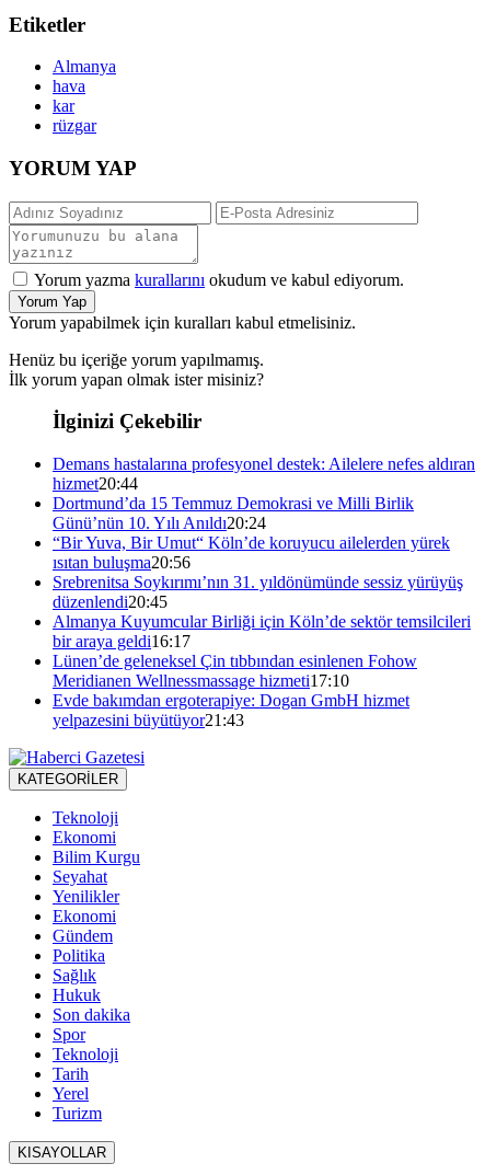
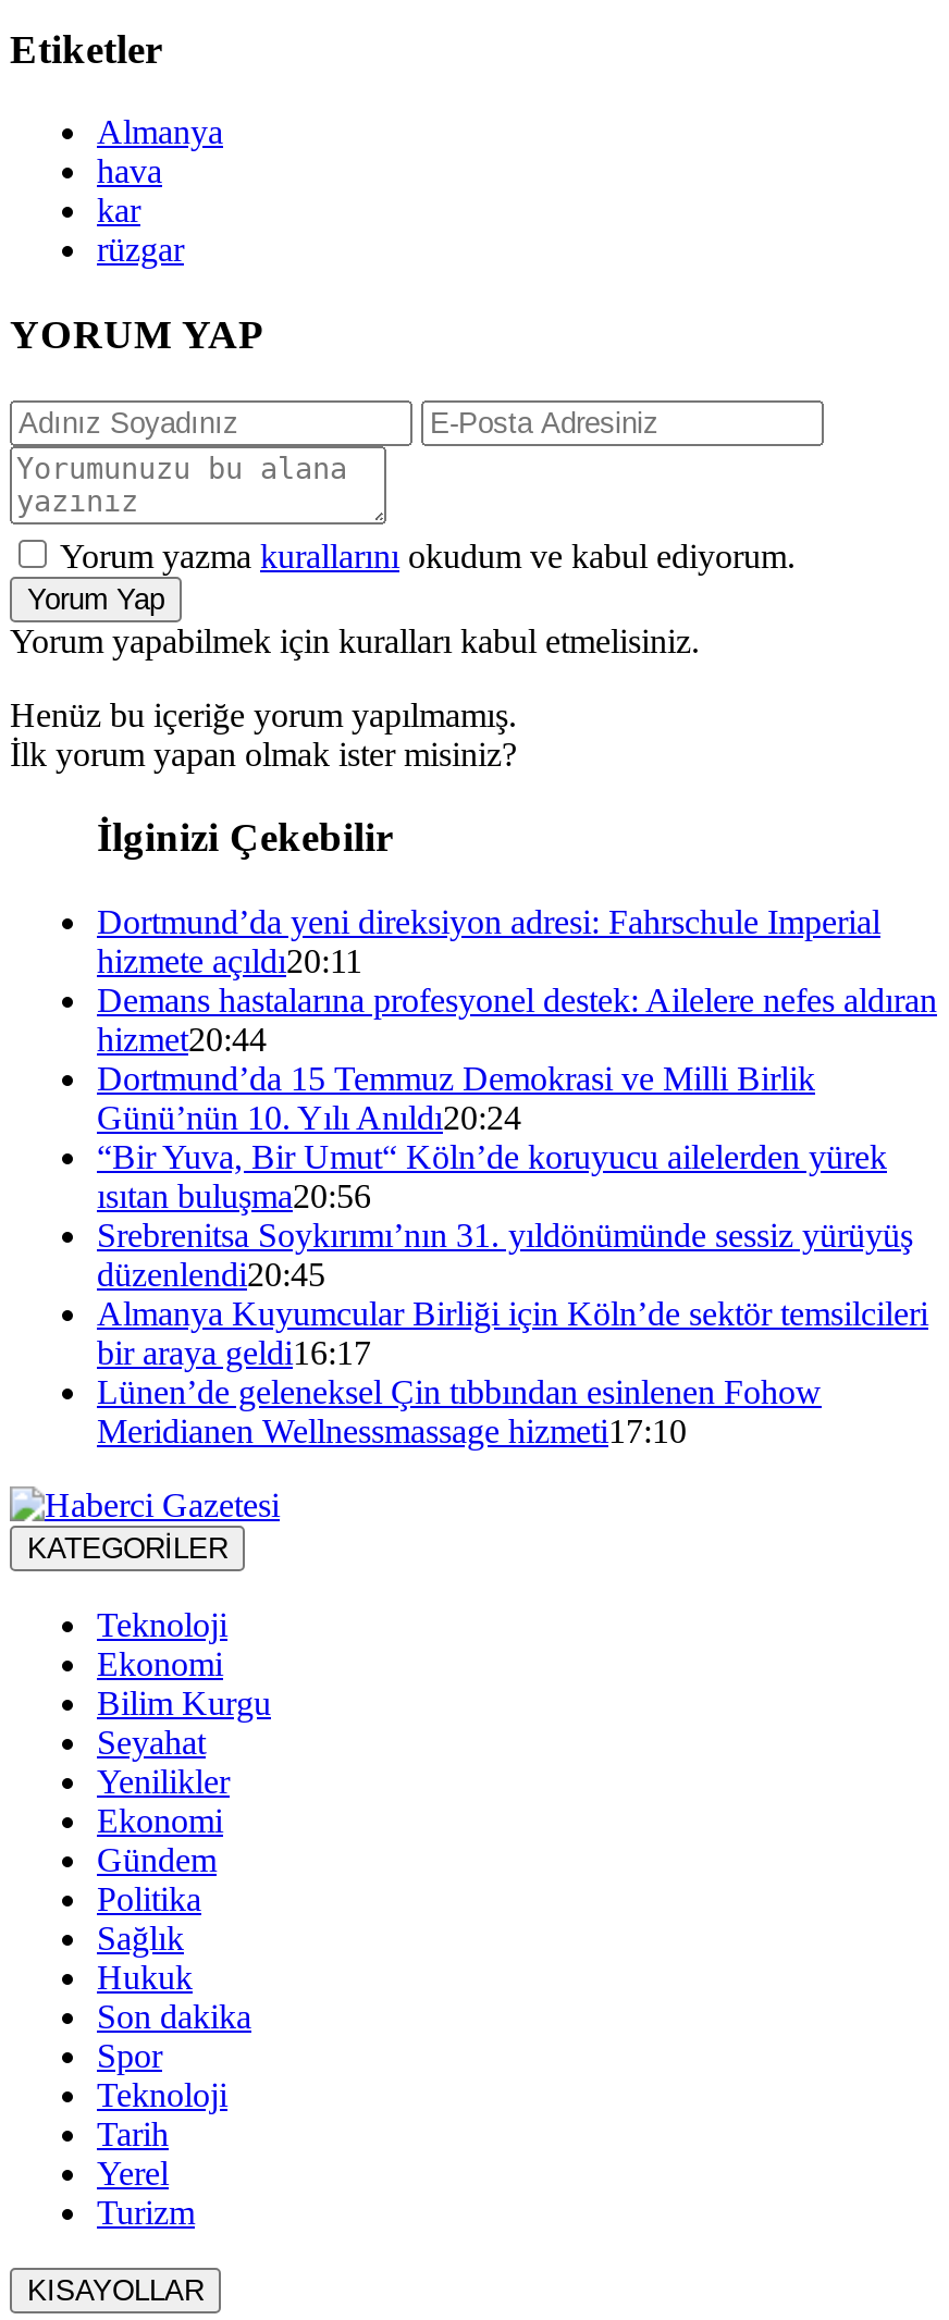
none -> [97,903,880,980] Dortmund’da yeni direksiyon adresi: Fahrschule Imperial | hizmete açıldı20:11
moved [53,455,475,690] -> [97,982,937,1450]: Demans hastalarına profesyonel destek: Ailelere nefes aldıran | hizmet20:44 | Dortmund’da 15 Temmuz Demokrasi ve Milli Birlik | ... | Lünen’de geleneksel Çin tıbbından esinlenen Fohow | Meridianen Wellnessmassage hizmeti17:10
[53,691,409,729] Evde bakımdan ergoterapiye: Dogan GmbH hizmet | yelpazesini büyütüyor21:43 -> none

